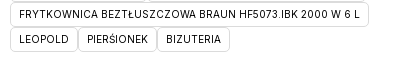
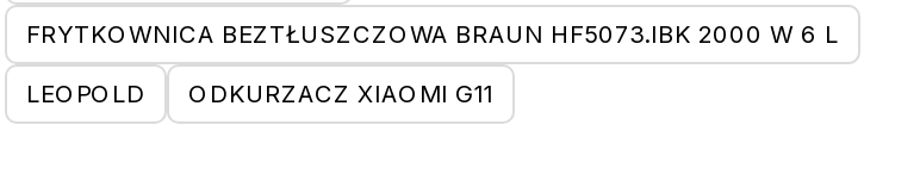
[87,33,221,45] PIERŚIONEK | BIZUTERIA -> [188,78,493,107] ODKURZACZ XIAOMI G11

